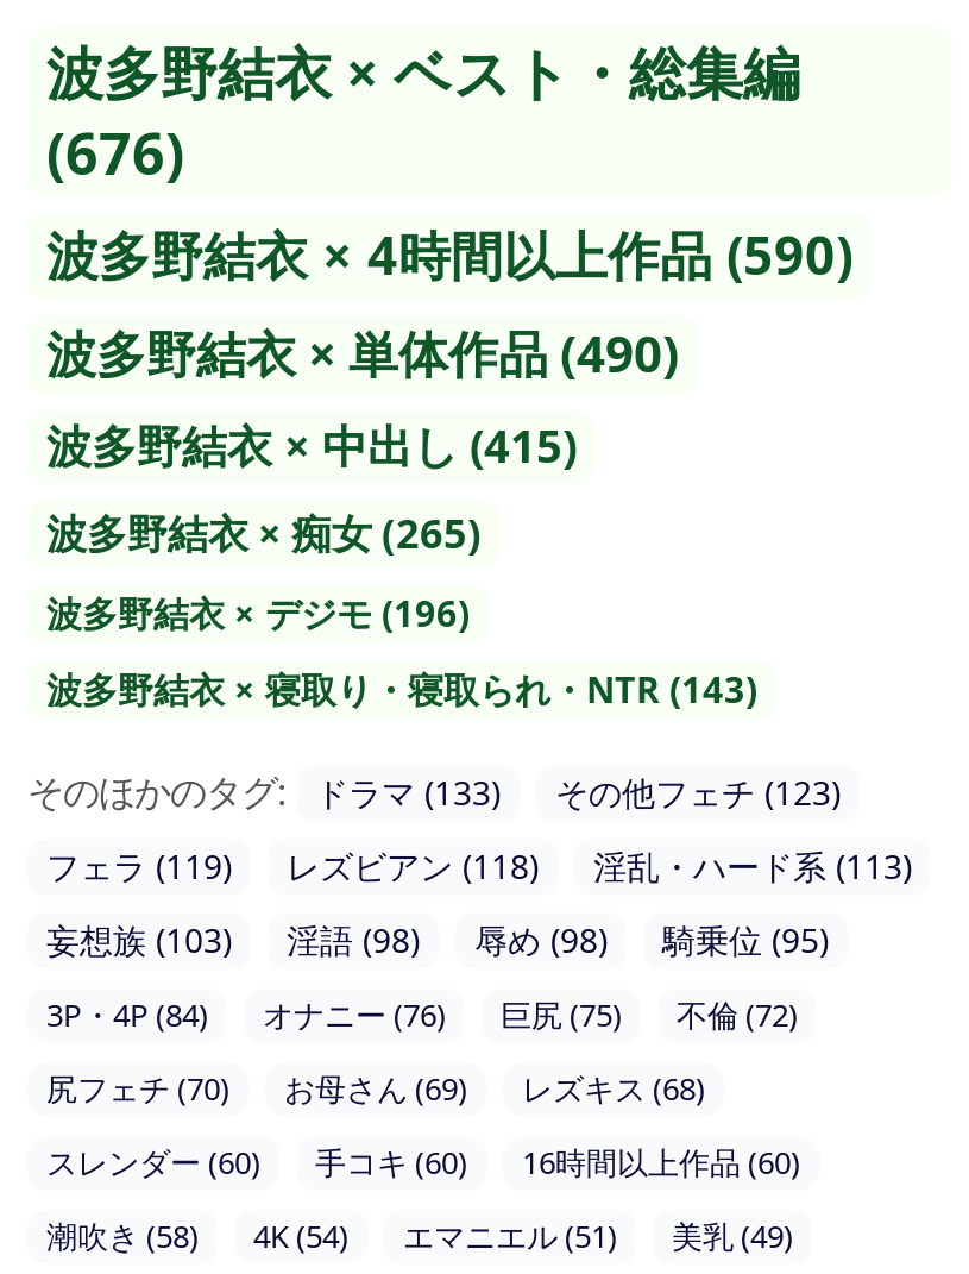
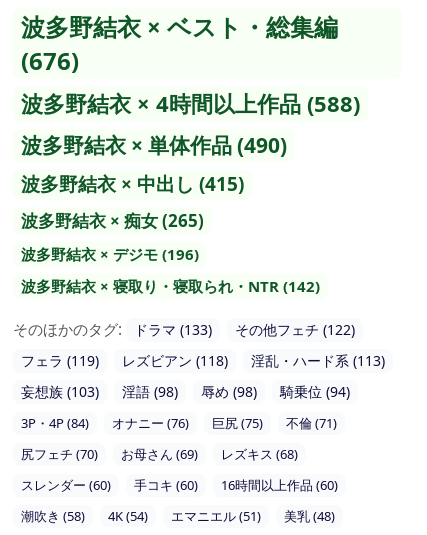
[46,218,852,289] 波多野結衣 × 4時間以上作品 (590) -> [21,88,360,118] 波多野結衣 × 4時間以上作品 (588)
[46,665,757,713] 波多野結衣 × 寝取り・寝取られ・NTR (143) -> [21,276,320,296] 波多野結衣 × 寝取り・寝取られ・NTR (142)
[555,770,841,815] その他フェチ (123) -> [235,320,355,339] その他フェチ (122)
[46,917,829,963] 妄想族 (103) 淫語 (98) 辱め (98) 騎乗位 (95) -> [21,382,350,401] 妄想族 (103) 淫語 (98) 辱め (98) 騎乗位 (94)
[46,994,798,1036] 3P・4P (84) オナニー (76) 巨尻 (75) 不倫 (72) -> [21,414,337,432] 3P・4P (84) オナニー (76) 巨尻 (75) 不倫 (71)
[46,1215,793,1258] 潮吹き (58) 4K (54) エマニエル (51) 美乳 (49) -> [21,507,335,525] 潮吹き (58) 4K (54) エマニエル (51) 美乳 (48)

